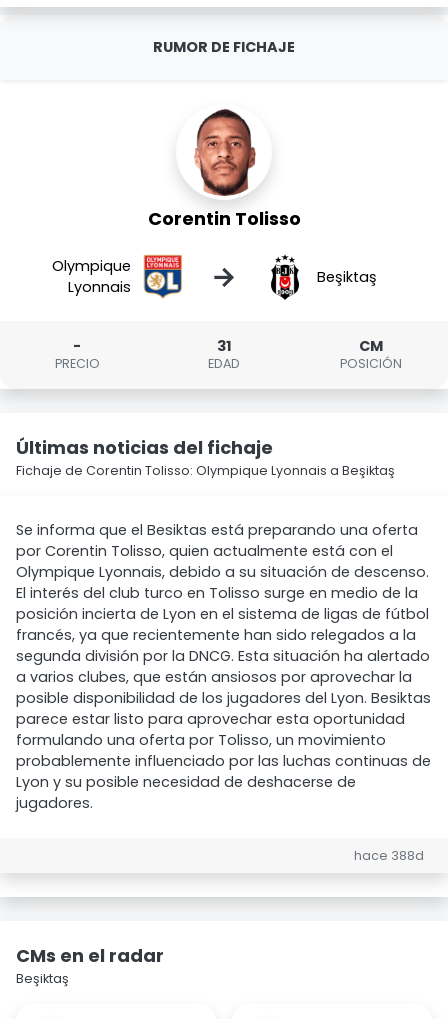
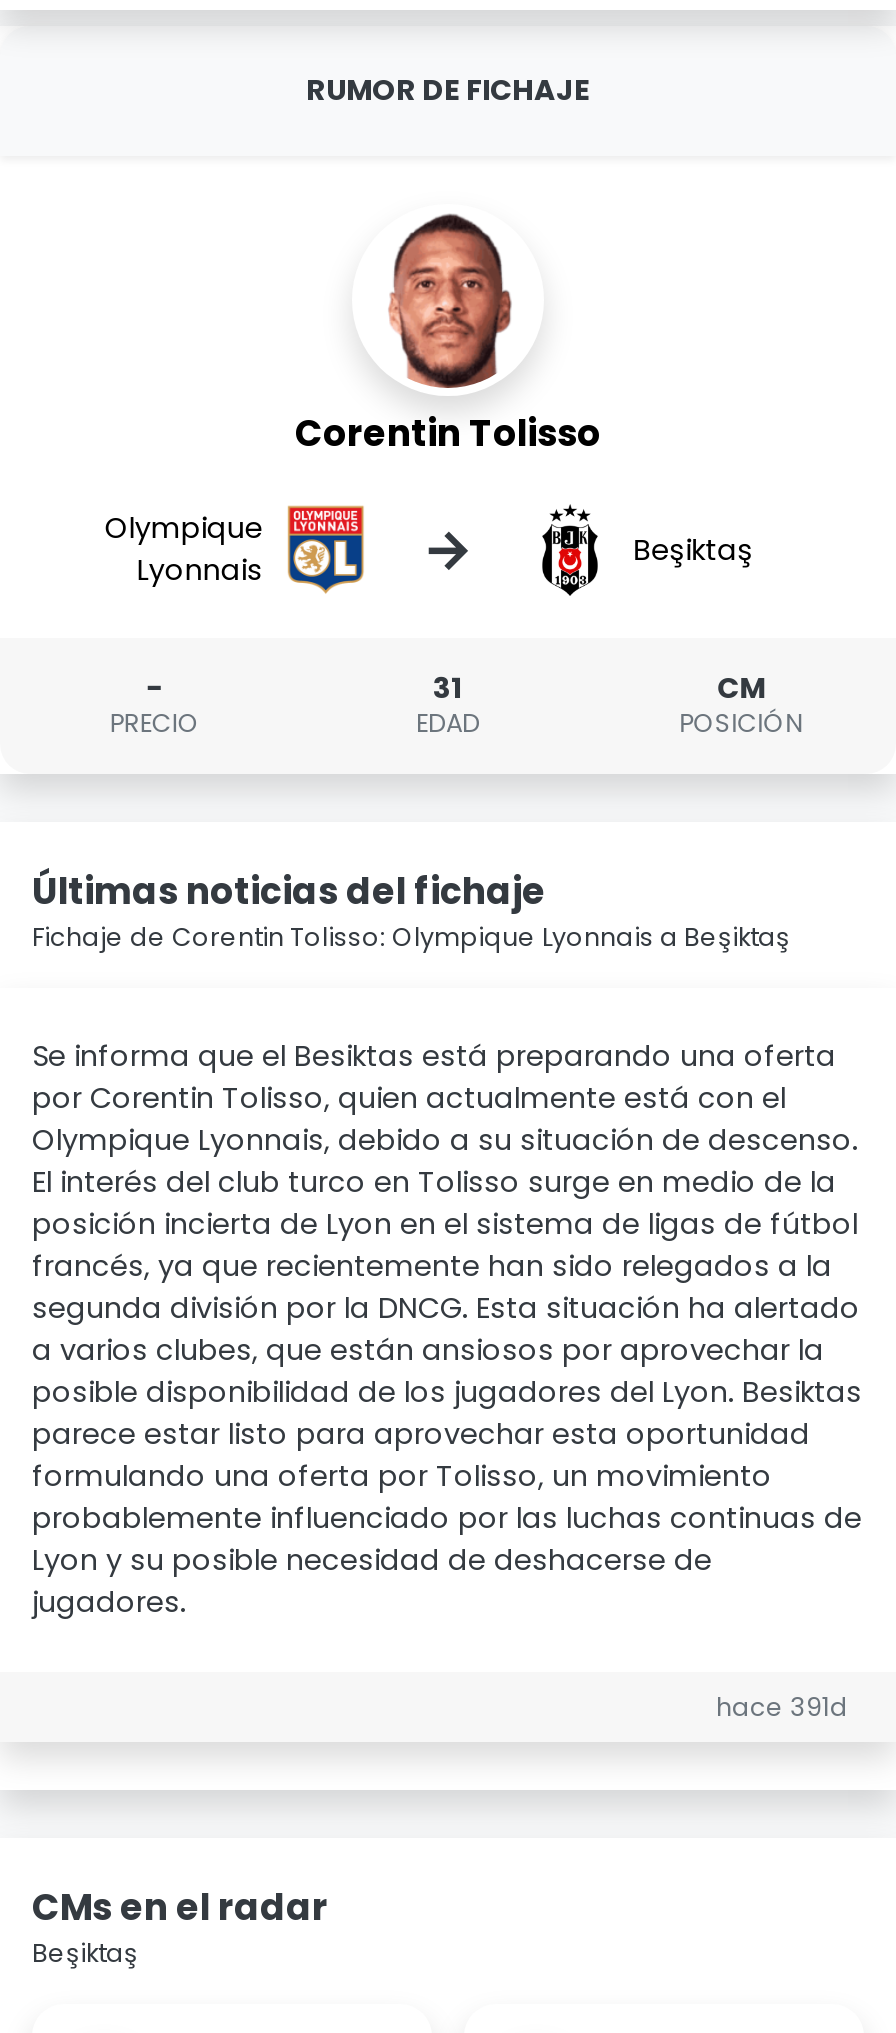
[354,847,424,864] hace 388d -> [716,1690,848,1724] hace 391d

